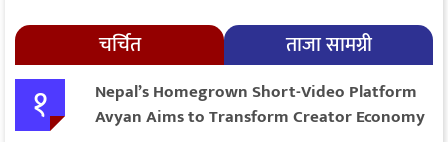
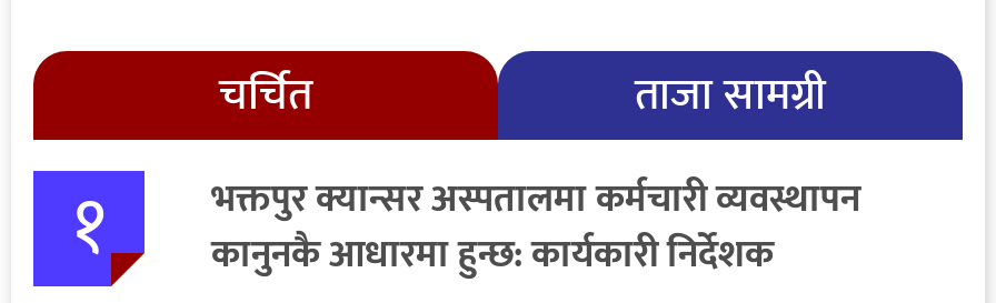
[95,78,425,131] Nepal’s Homegrown Short-Video Platform | Avyan Aims to Transform Creator Economy -> [211,168,860,286] भक्तपुर क्यान्सर अस्पतालमा कर्मचारी व्यवस्थापन | कानुनकै आधारमा हुन्छ: कार्यकारी निर्देशक

